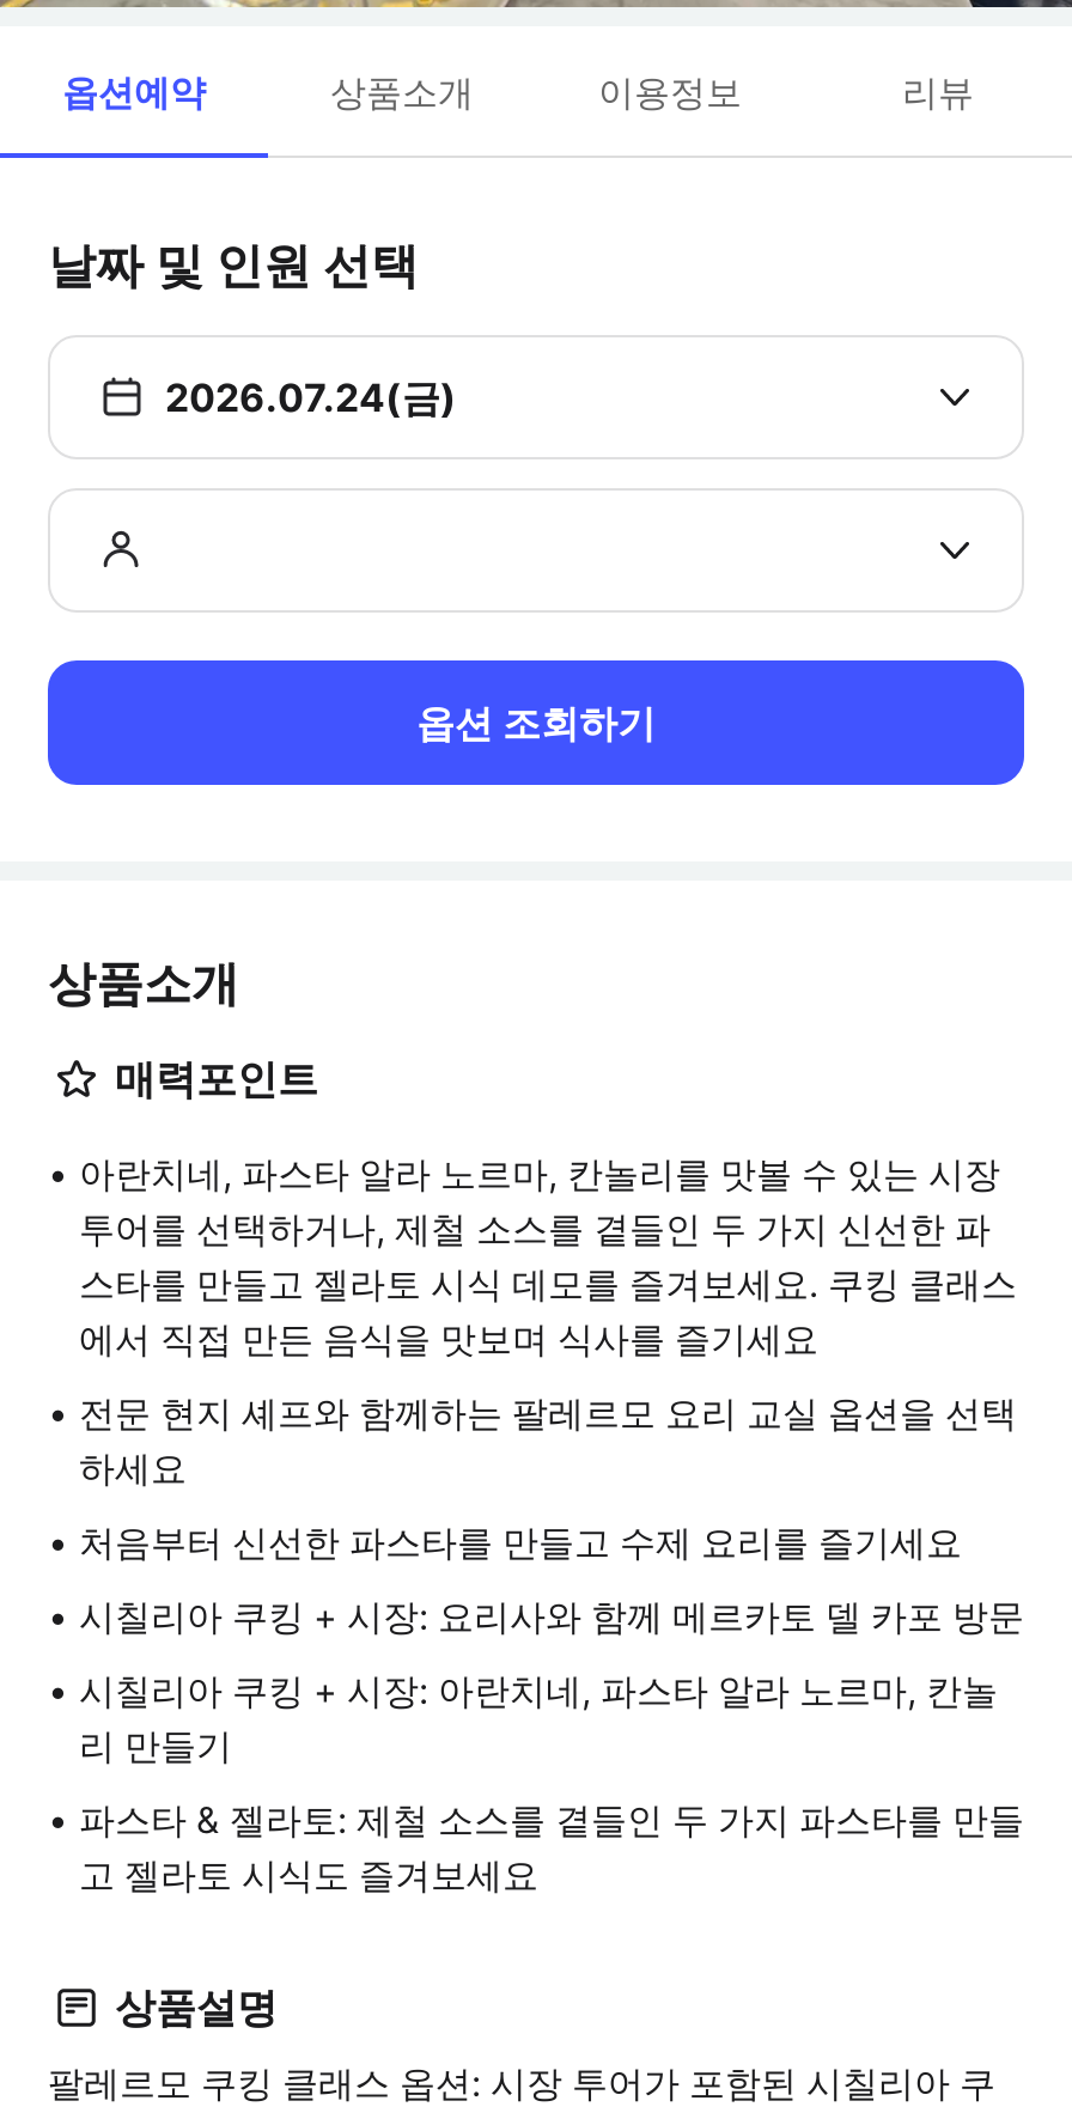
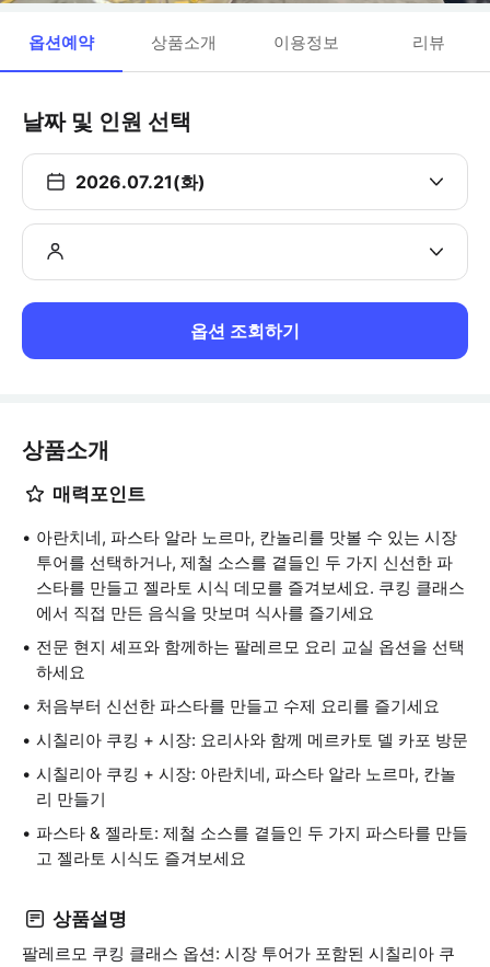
[165,373,457,421] 2026.07.24(금) -> [75,171,206,193] 2026.07.21(화)

